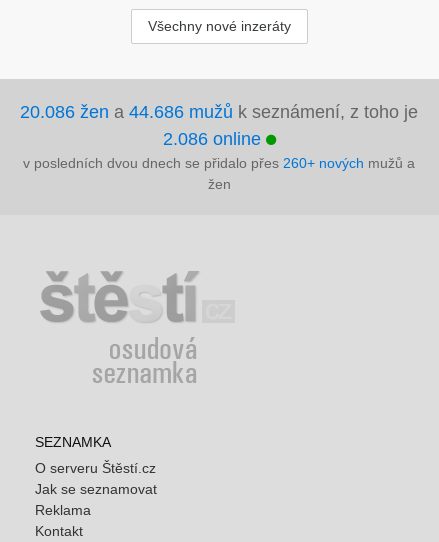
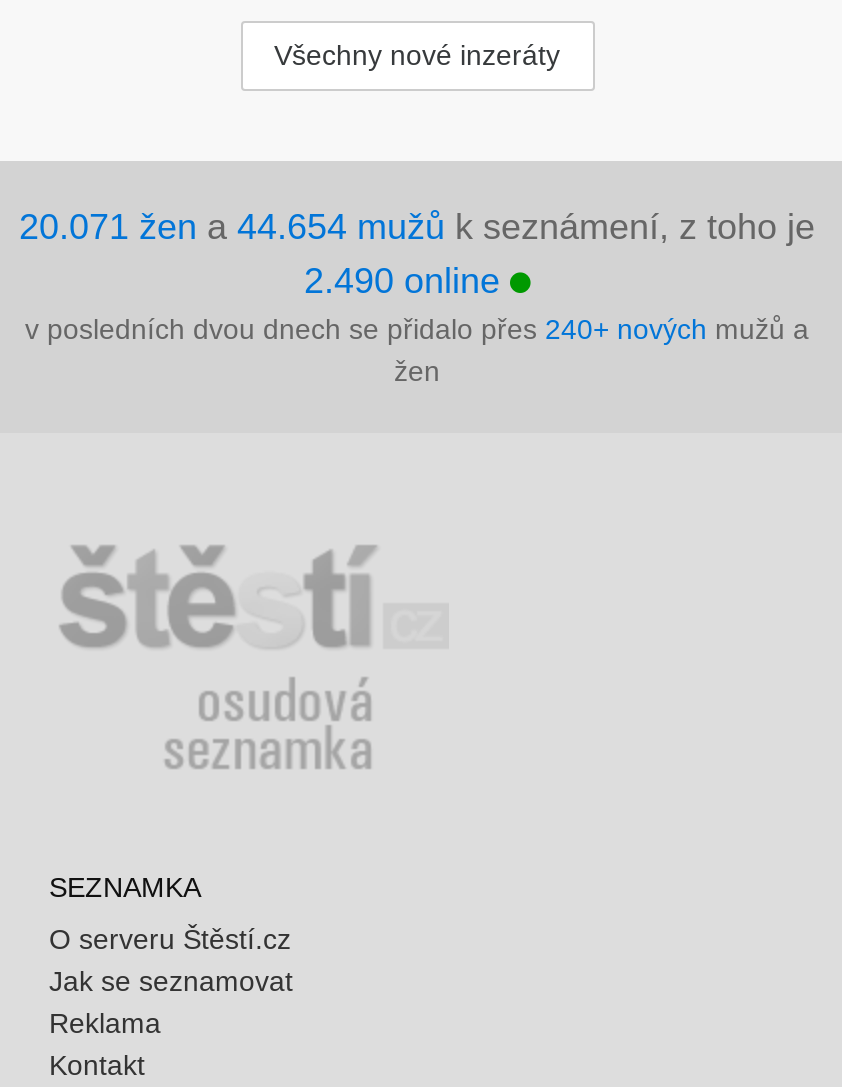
[20,102,418,122] 20.086 žen a 44.686 mužů k seznámení, z toho je -> [19,207,815,247] 20.071 žen a 44.654 mužů k seznámení, z toho je
[162,129,265,149] 2.086 online -> [304,261,510,301] 2.490 online
[23,155,415,171] v posledních dvou dnech se přidalo přes 260+ nových mužů a -> [25,313,809,345] v posledních dvou dnech se přidalo přes 240+ nových mužů a

